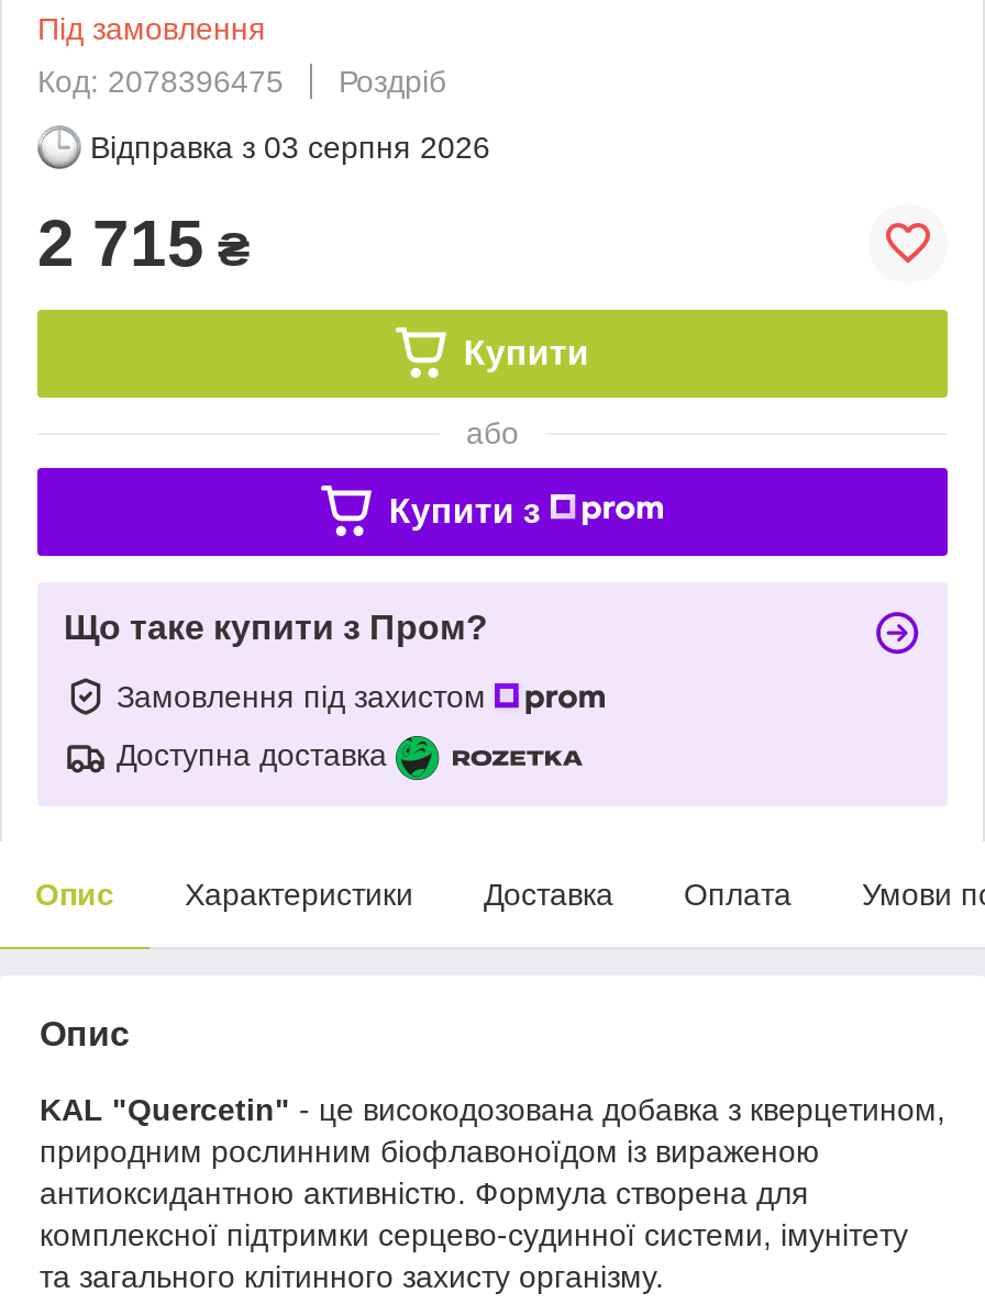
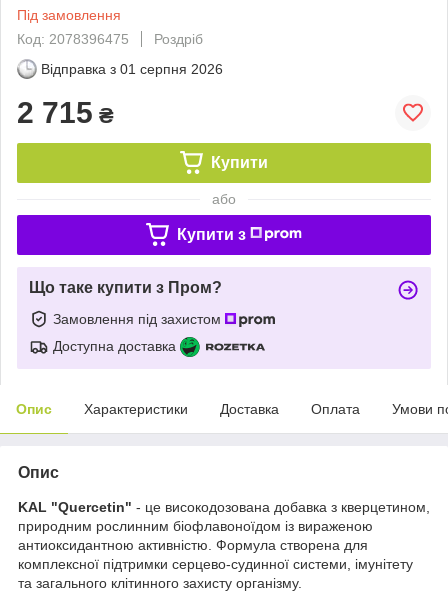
[90,129,490,164] Відправка з 03 серпня 2026 -> [41,61,223,77] Відправка з 01 серпня 2026

